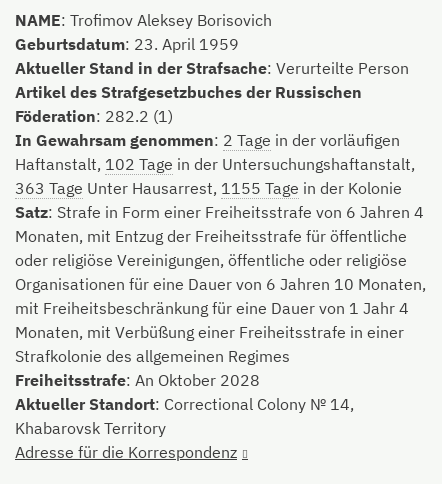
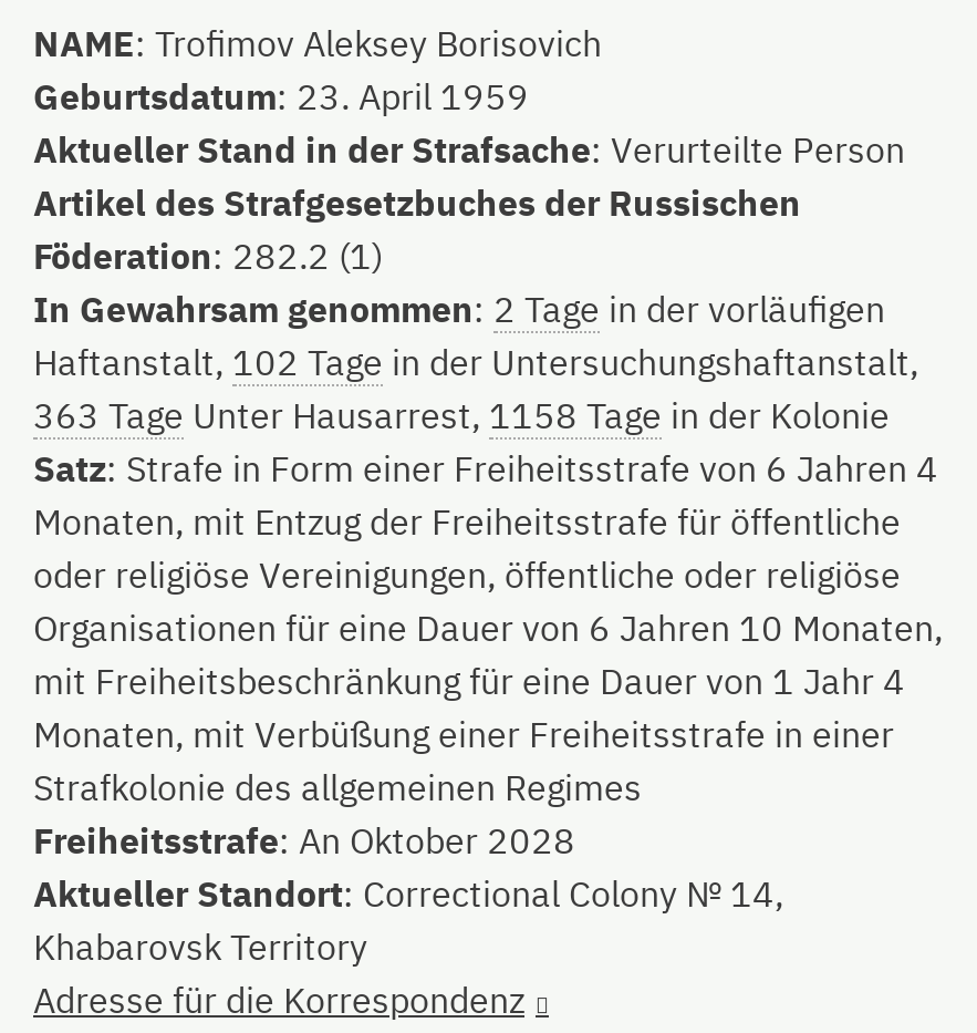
[15,178,402,198] 363 Tage Unter Hausarrest, 1155 Tage in der Kolonie -> [33,393,890,438] 363 Tage Unter Hausarrest, 1158 Tage in der Kolonie

